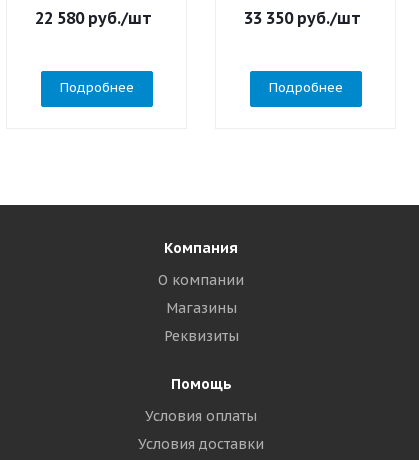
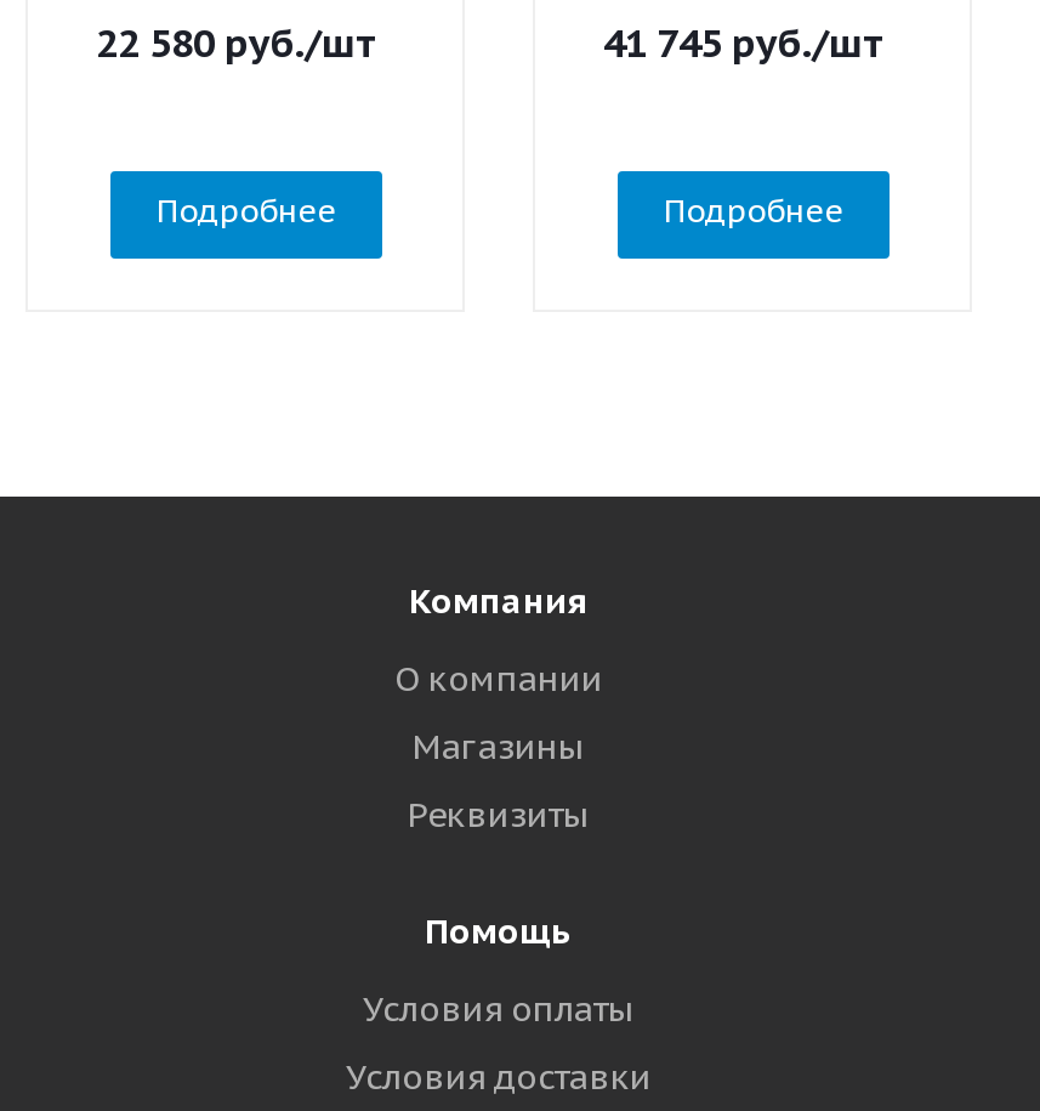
[244,8,361,28] 33 350 руб./шт -> [603,18,887,67] 41 745 руб./шт

